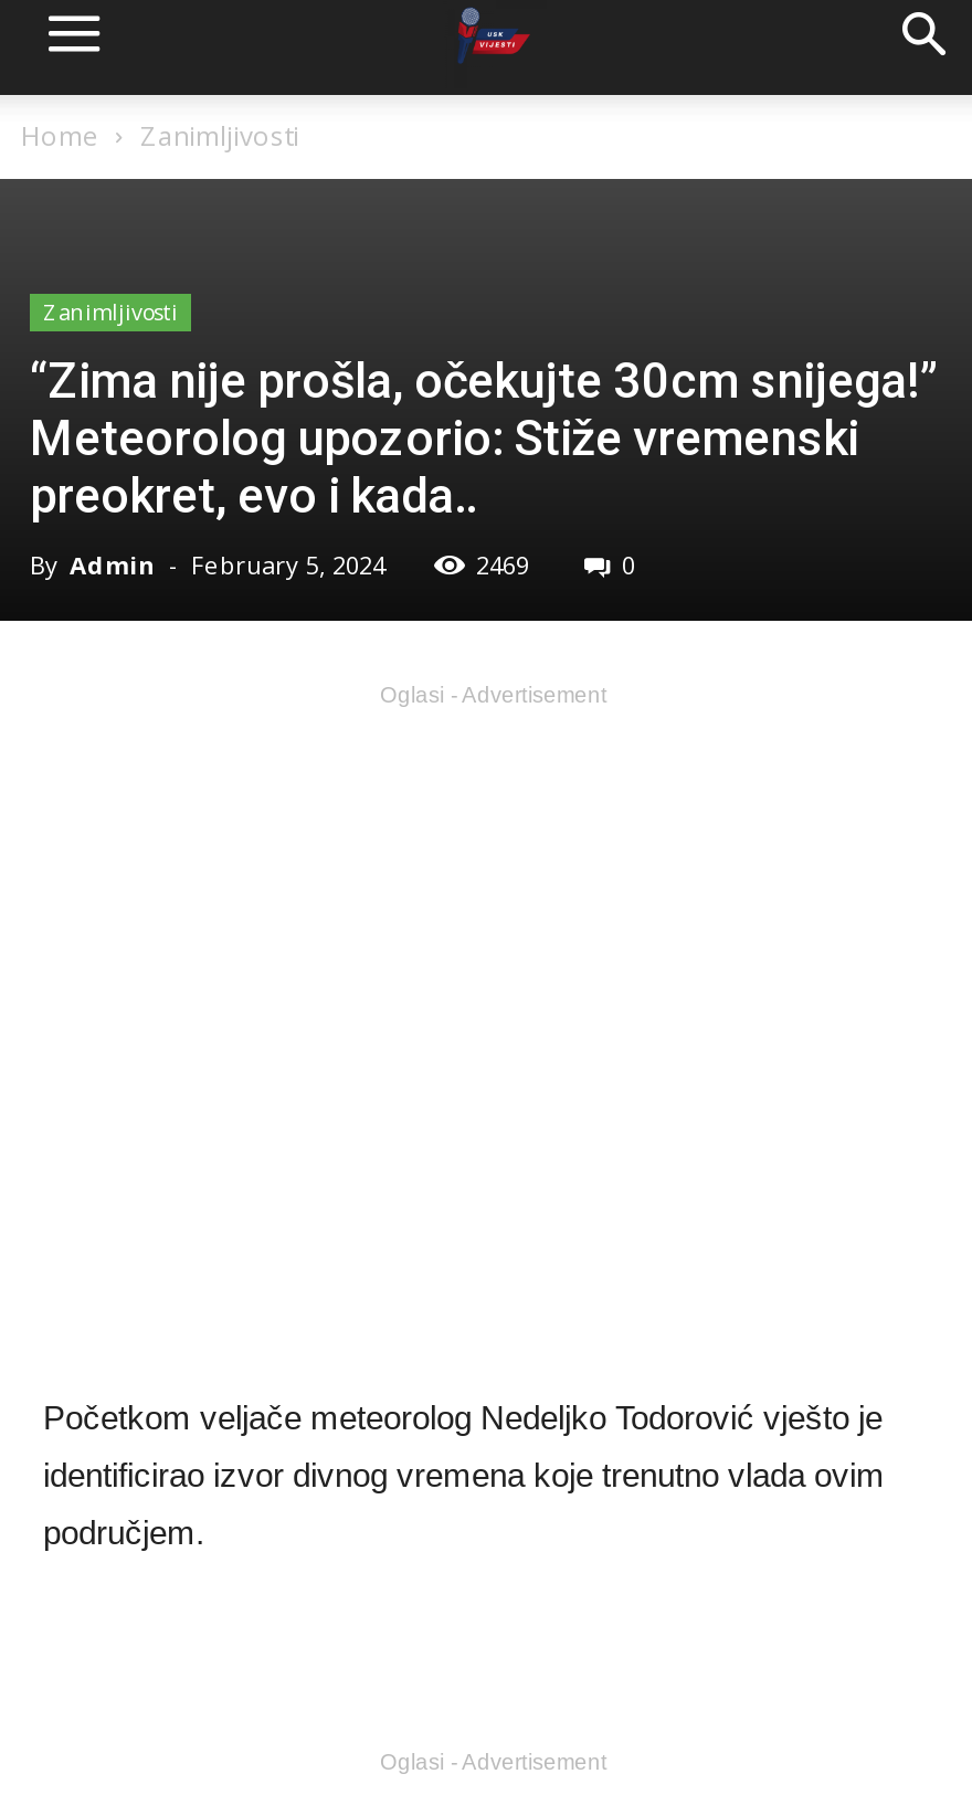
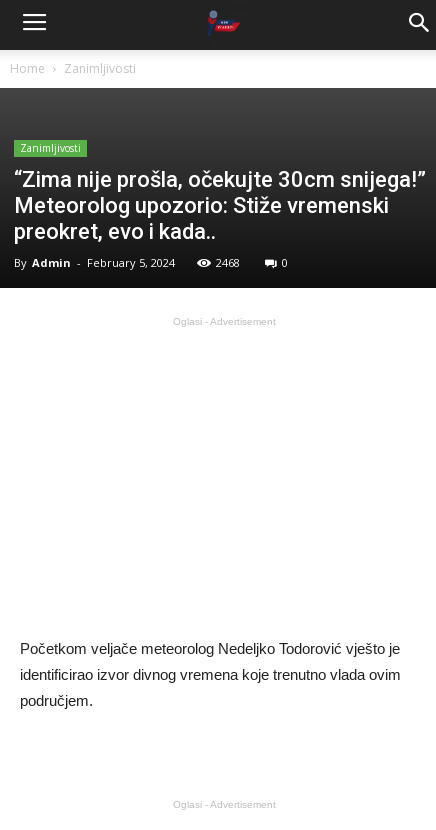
[476,548,529,581] 2469 -> [216,255,240,270] 2468

